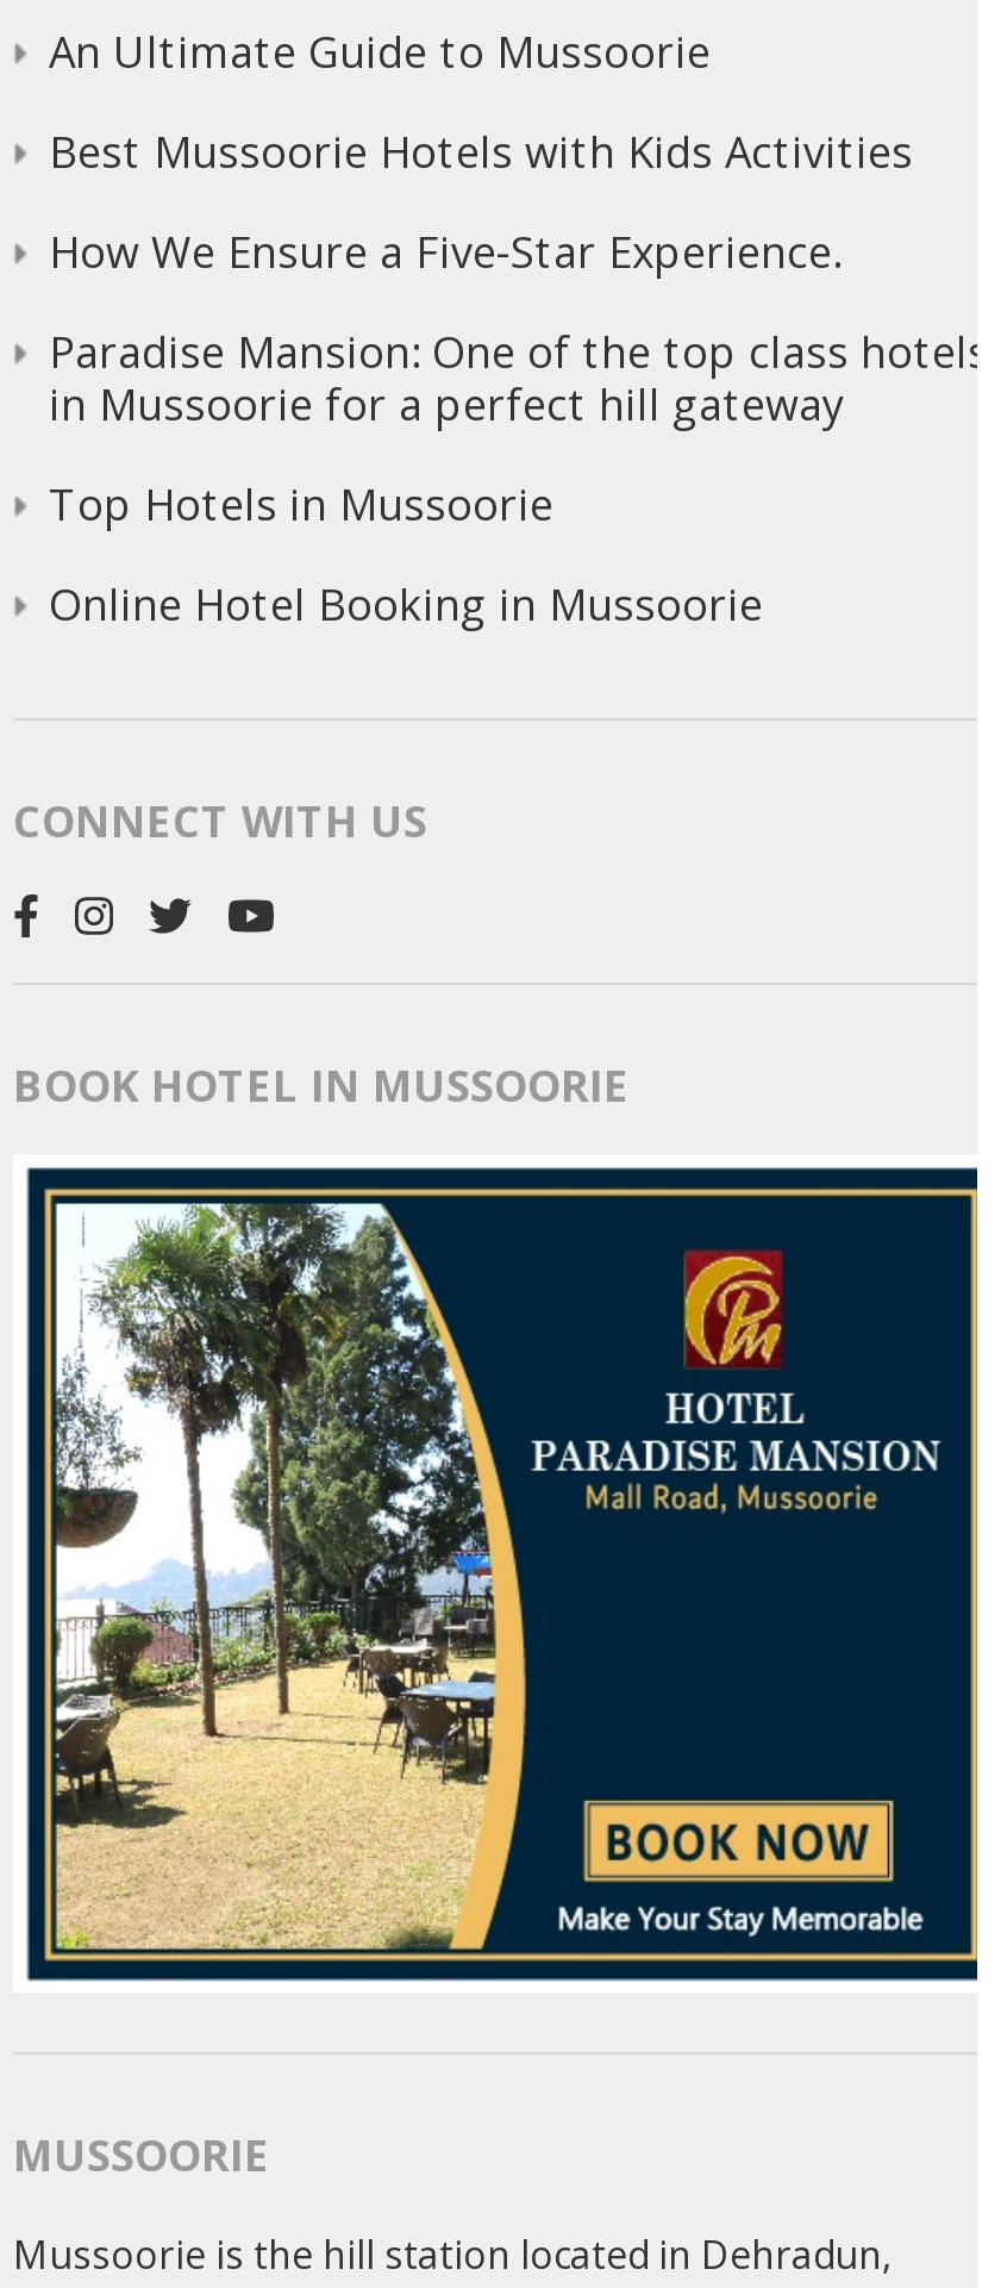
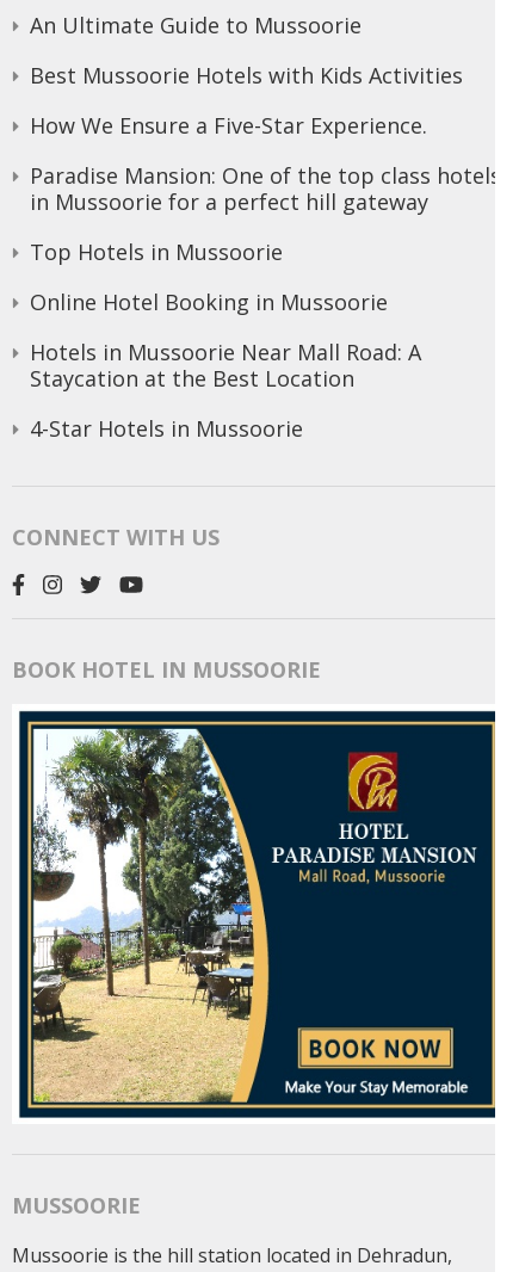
none -> [30,338,421,443] Hotels in Mussoorie Near Mall Road: A | Staycation at the Best Location | 4-Star Hotels in Mussoorie

